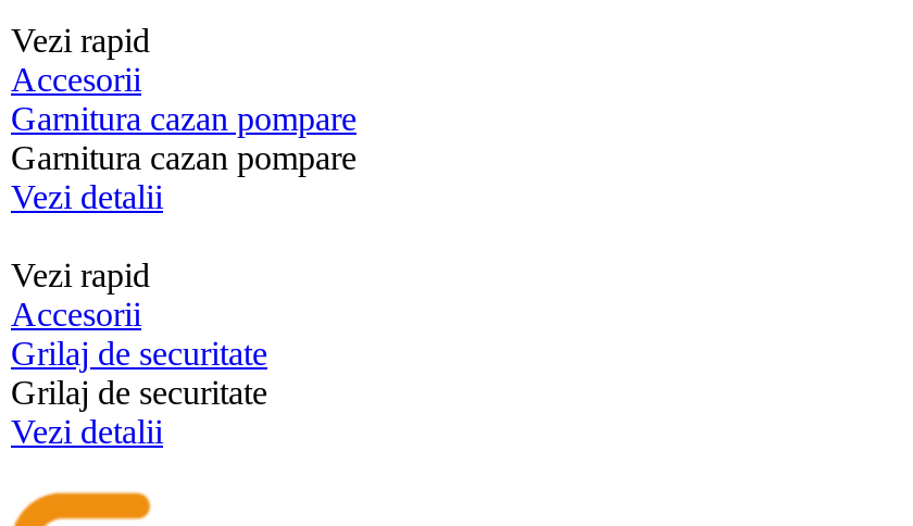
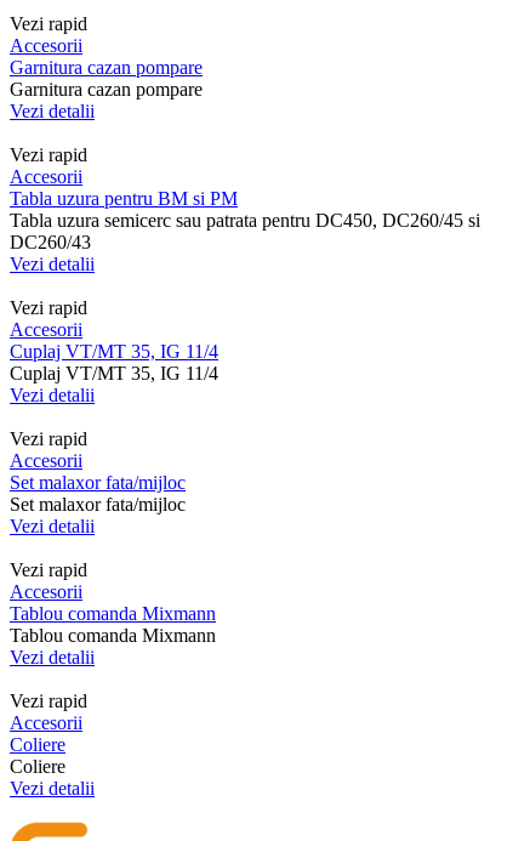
[11,335,267,411] Grilaj de securitate | Grilaj de securitate -> [10,188,480,777] Tabla uzura pentru BM si PM | Tabla uzura semicerc sau patrata pentru DC450, DC260/45 si | DC260/43 | Vezi detalii | Vezi rapid | Accesorii | Cuplaj VT/MT 35, IG 11/4 | Cuplaj VT/MT 35, IG 11/4 | Vezi detalii | Vezi rapid | Accesorii | Set malaxor fata/mijloc | Set malaxor fata/mijloc | Vezi detalii | Vezi rapid | Accesorii | Tablou comanda Mixmann | Tablou comanda Mixmann | Vezi detalii | Vezi rapid | Accesorii | Coliere | Coliere

